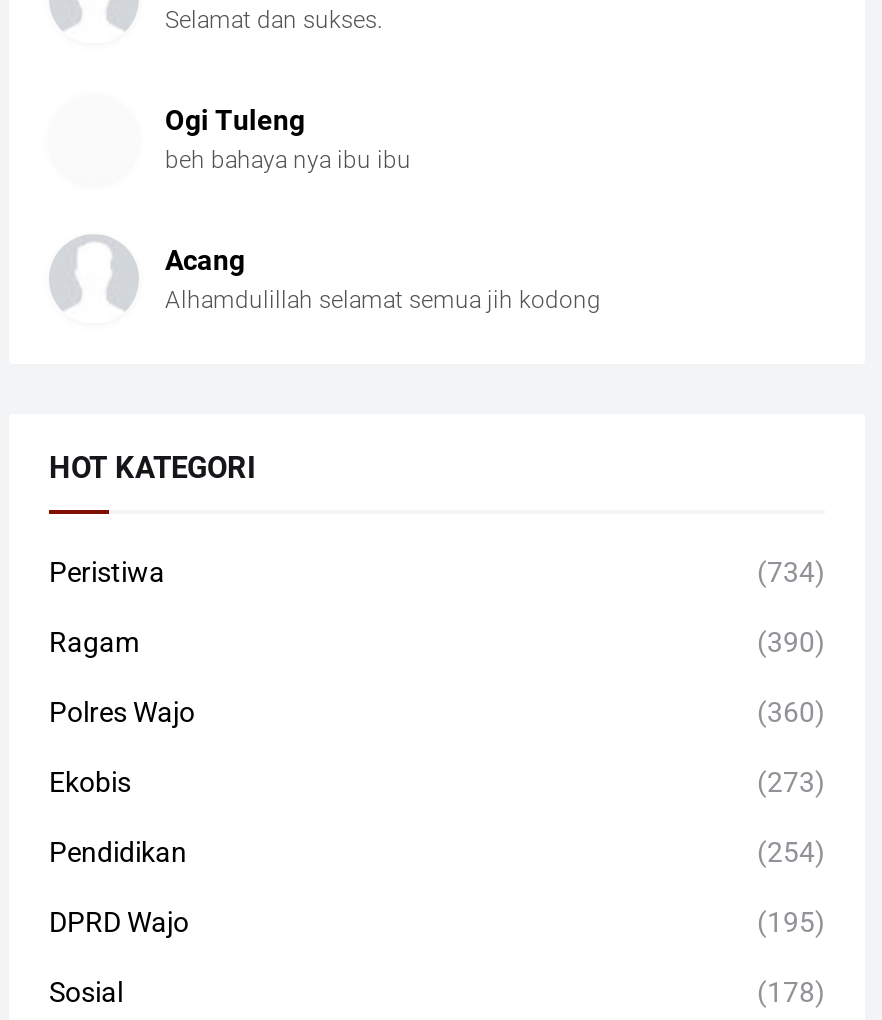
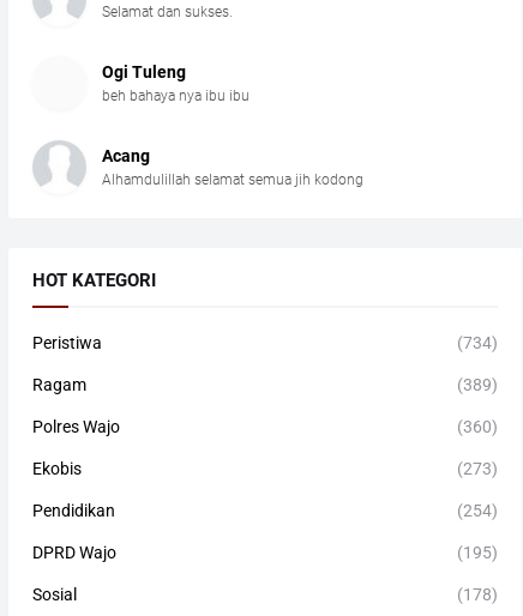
[757,626,825,658] (390) -> [457,375,498,394] (389)

